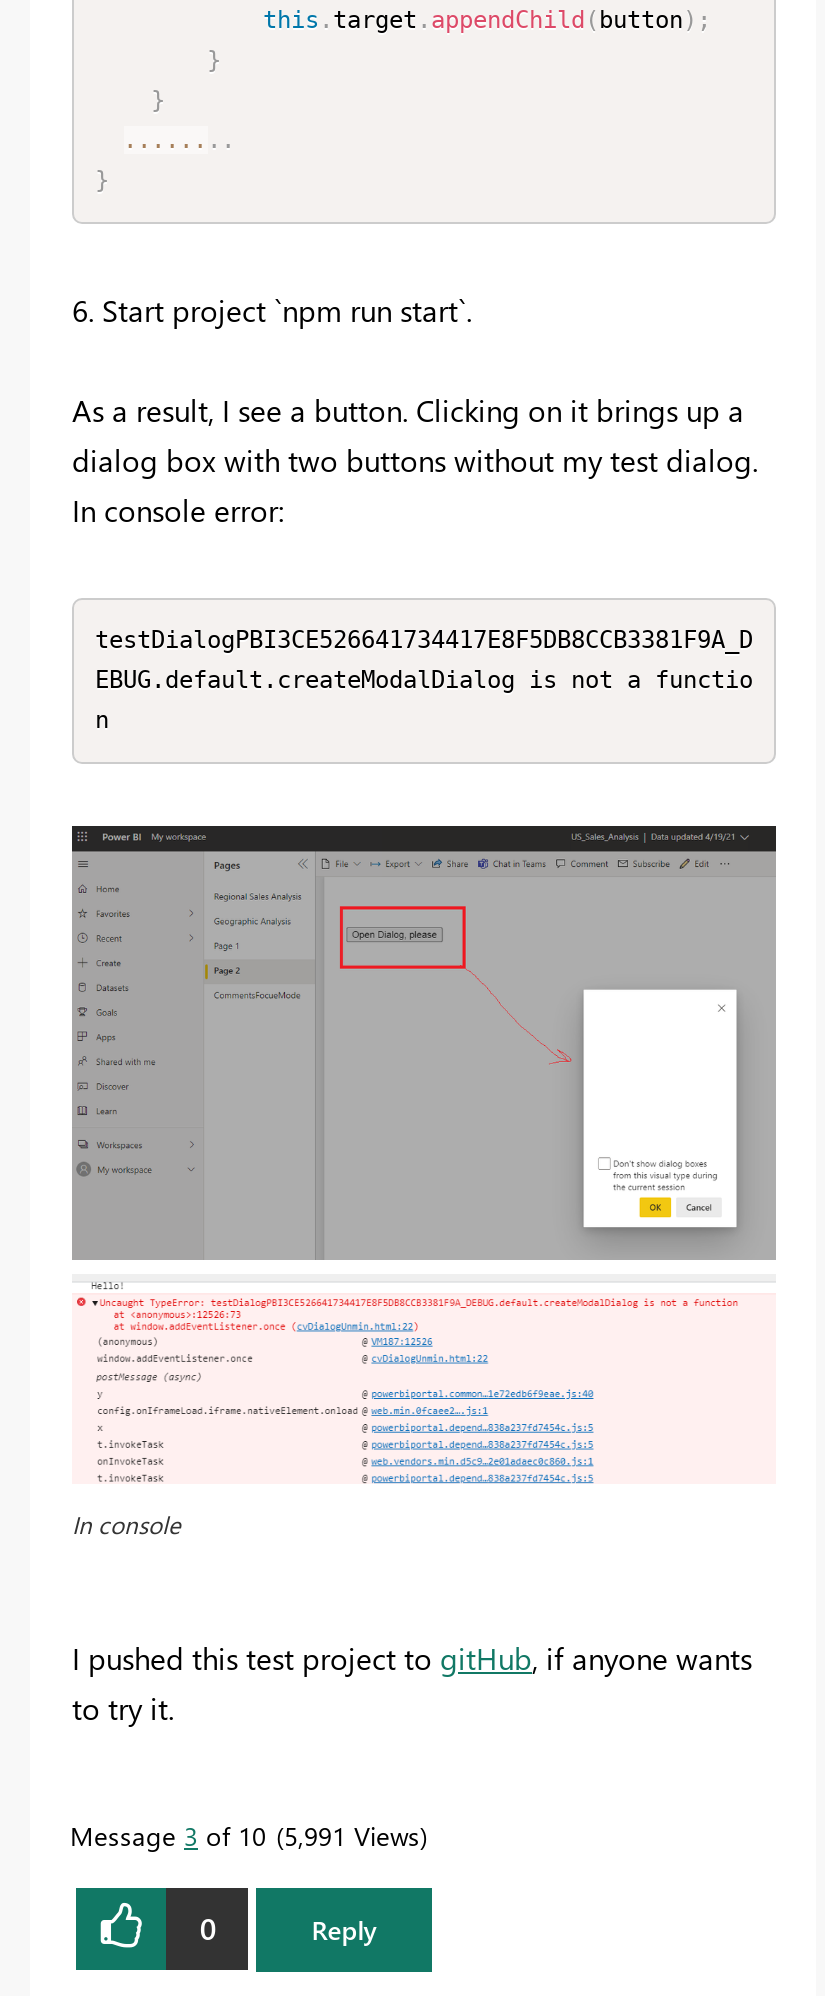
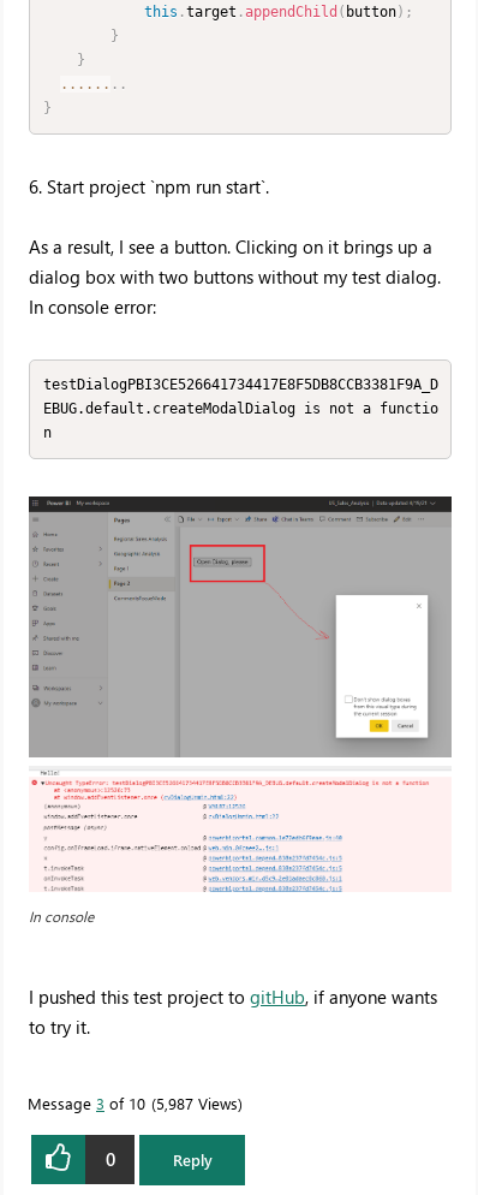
[70,1817,420,1851] Message 3 of 10 5,991 Views -> [28,1092,238,1113] Message 3 of 10 5,987 Views

